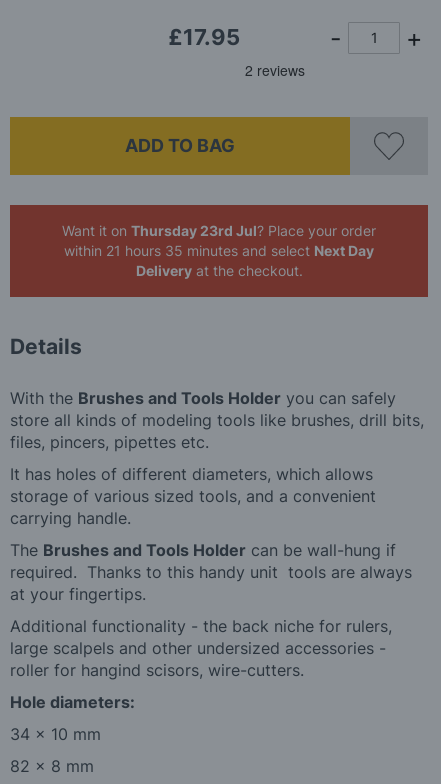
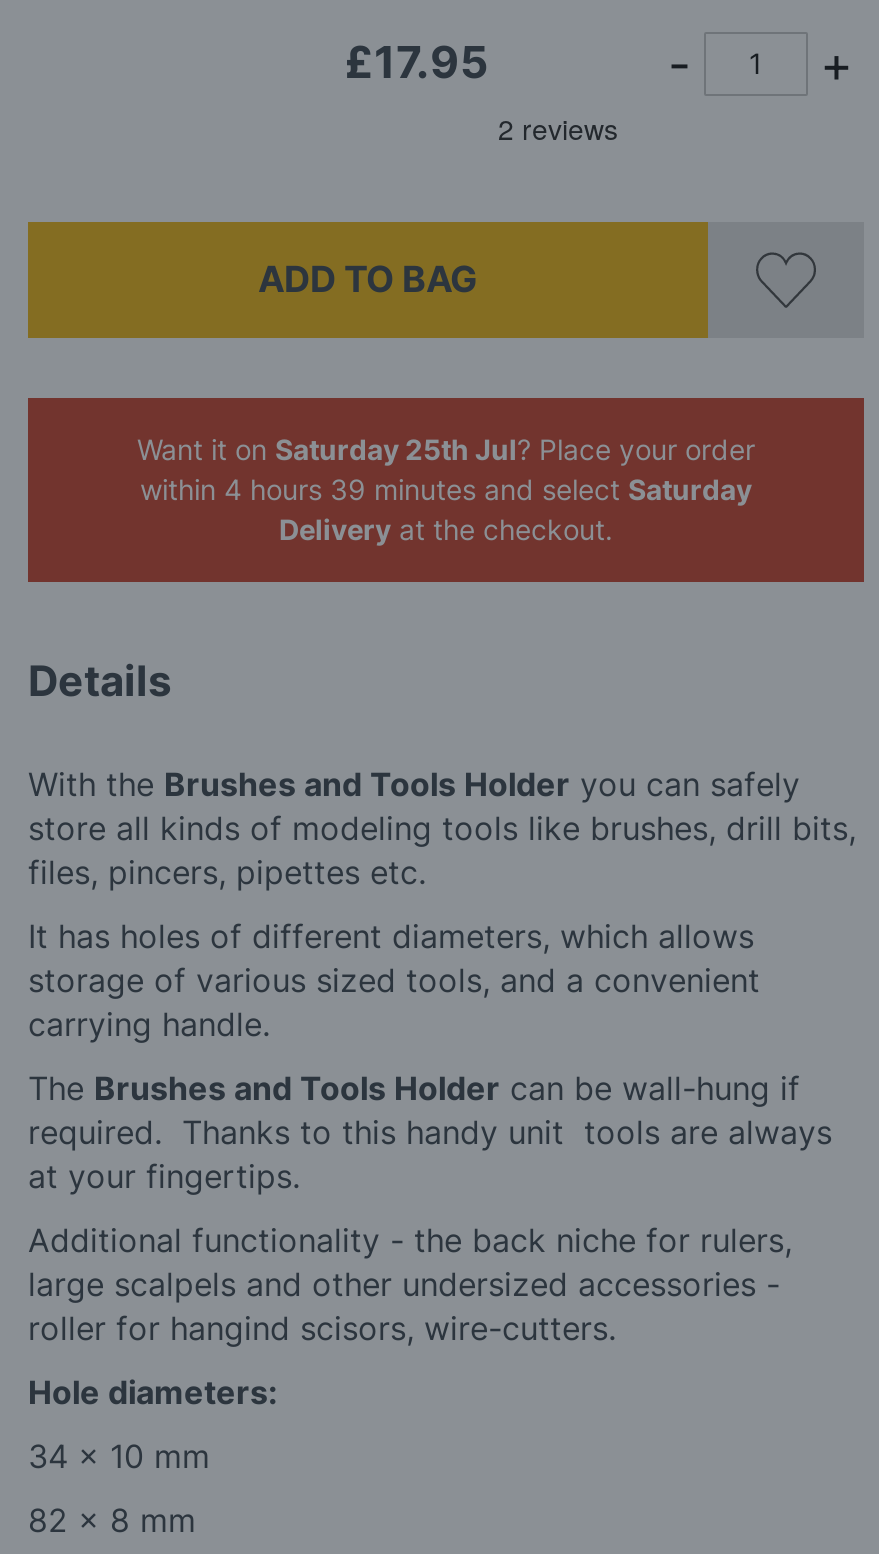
[62,222,376,259] Want it on Thursday 23rd Jul? Place your order | within 21 hours 35 minutes and select Next Day -> [137,432,755,506] Want it on Saturday 25th Jul? Place your order | within 4 hours 39 minutes and select Saturday

